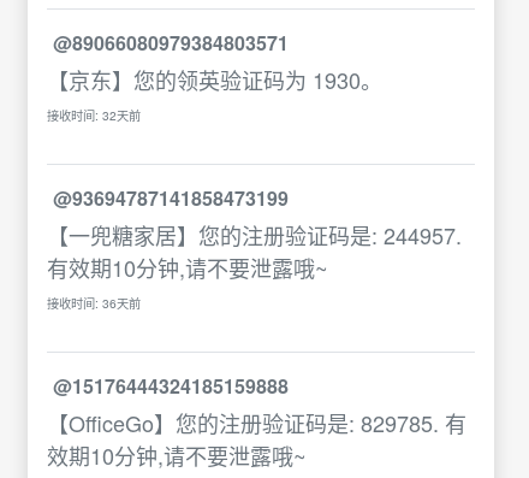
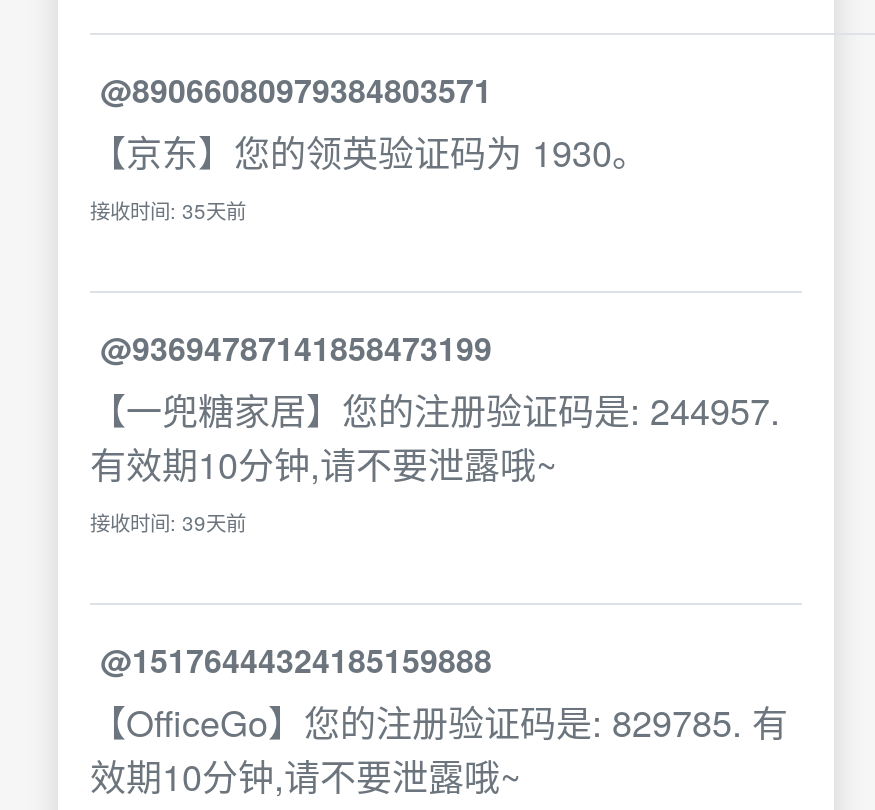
[47,106,141,124] 接收时间: 32天前 -> [90,195,246,225] 接收时间: 35天前
[47,294,141,312] 接收时间: 36天前 -> [90,507,246,537] 接收时间: 39天前

